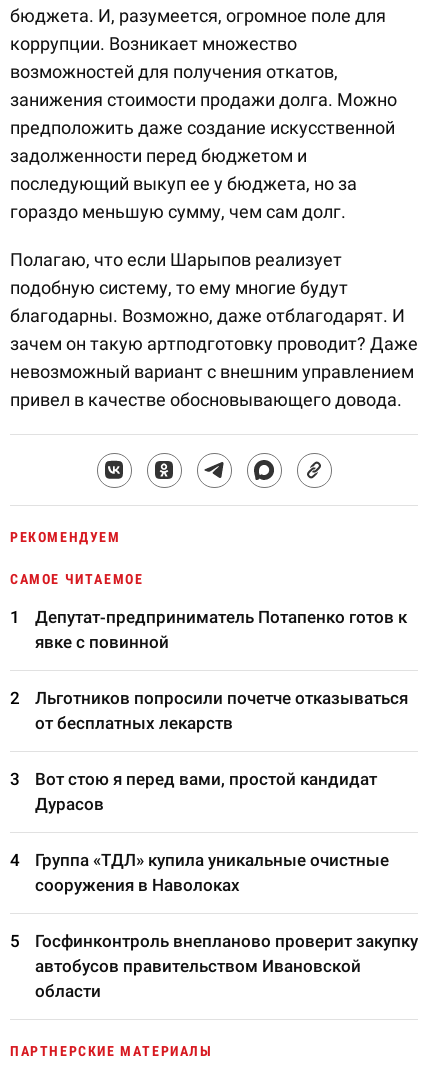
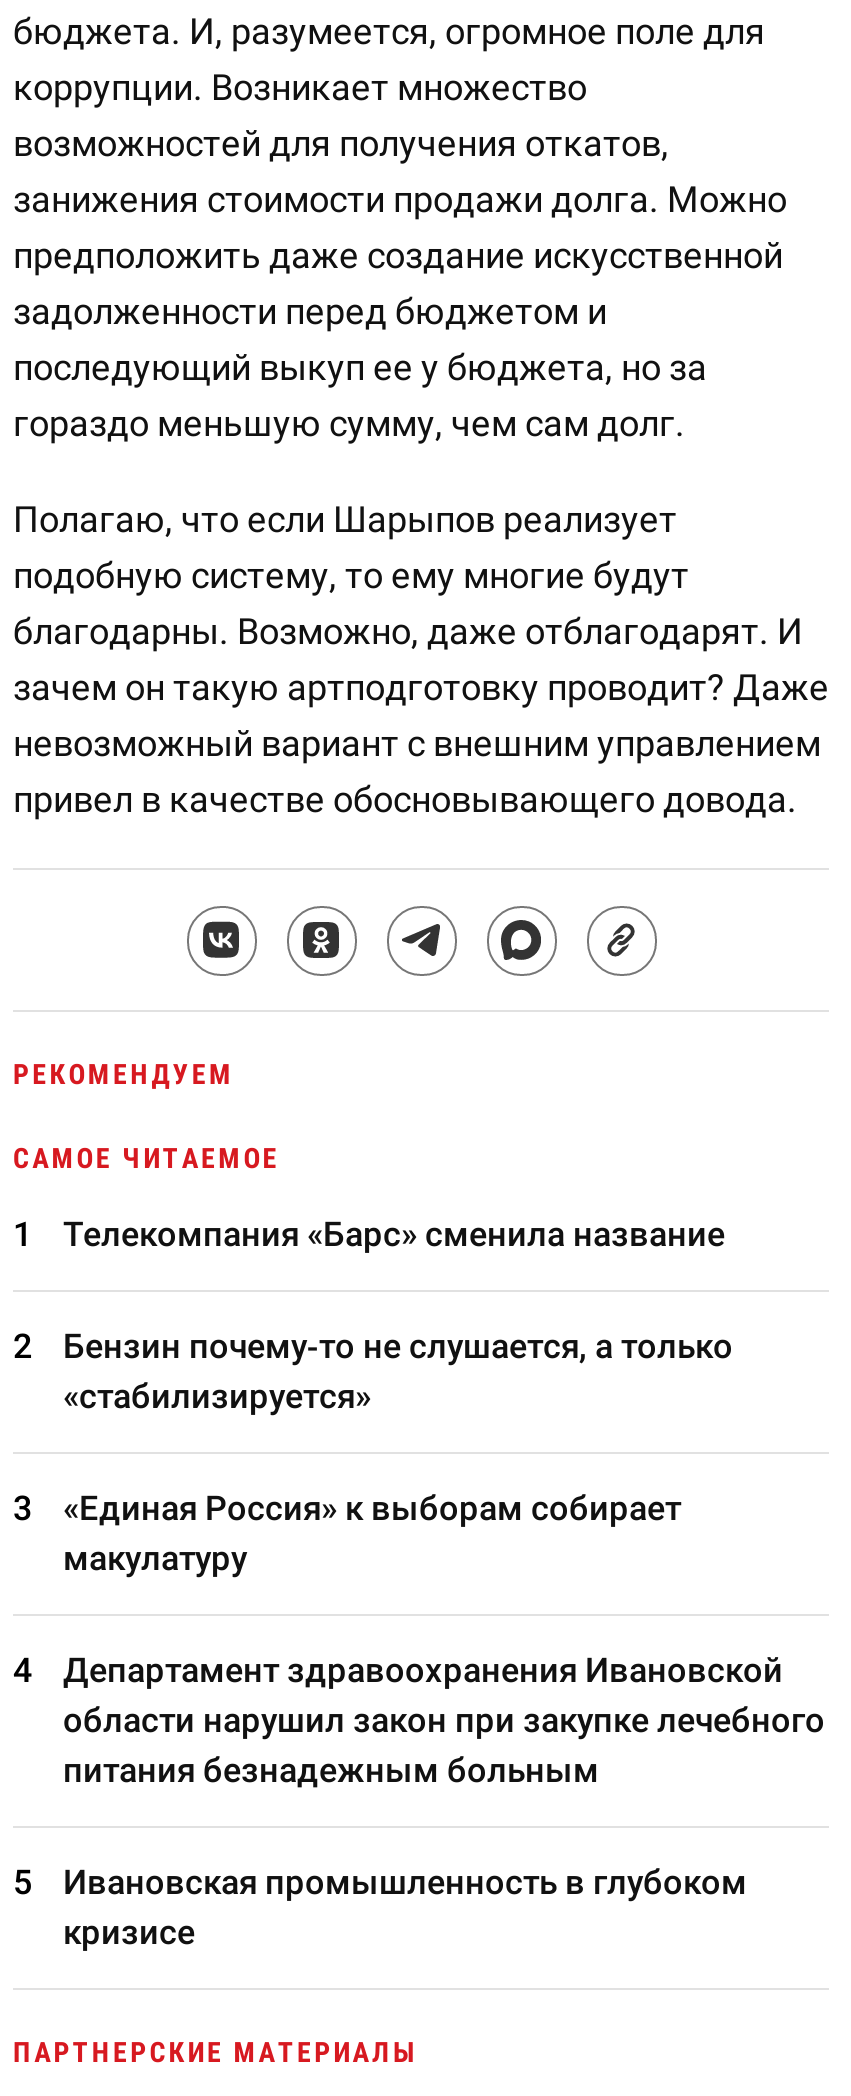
[35,607,407,652] Депутат-предприниматель Потапенко готов к | явке с повинной -> [63,1214,725,1254] Телекомпания «Барс» сменила название
[35,688,408,733] Льготников попросили почетче отказываться | от бесплатных лекарств -> [63,1326,733,1416] Бензин почему-то не слушается, а только | «стабилизируется»
[35,769,377,814] Вот стою я перед вами, простой кандидат | Дурасов -> [63,1488,681,1578] «Единая Россия» к выборам собирает | макулатуру
[35,850,389,895] Группа «ТДЛ» купила уникальные очистные | сооружения в Наволоках -> [63,1650,825,1790] Департамент здравоохранения Ивановской | области нарушил закон при закупке лечебного | питания безнадежным больным
[35,931,418,1001] Госфинконтроль внепланово проверит закупку | автобусов правительством Ивановской | области -> [63,1862,747,1952] Ивановская промышленность в глубоком | кризисе

